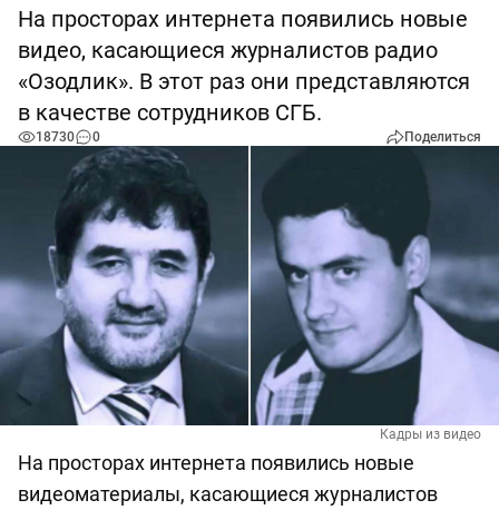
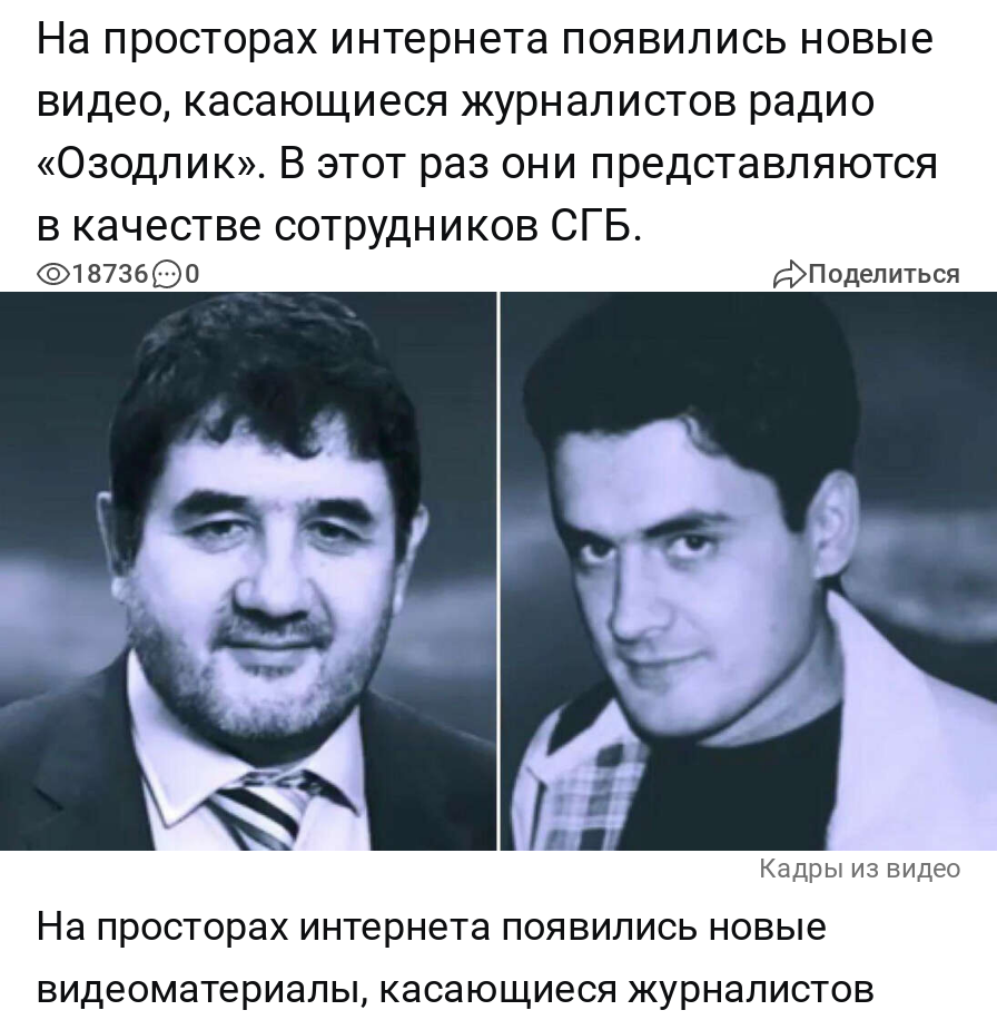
[36,129,100,145] 18730 0 -> [71,258,200,290] 18736 0

